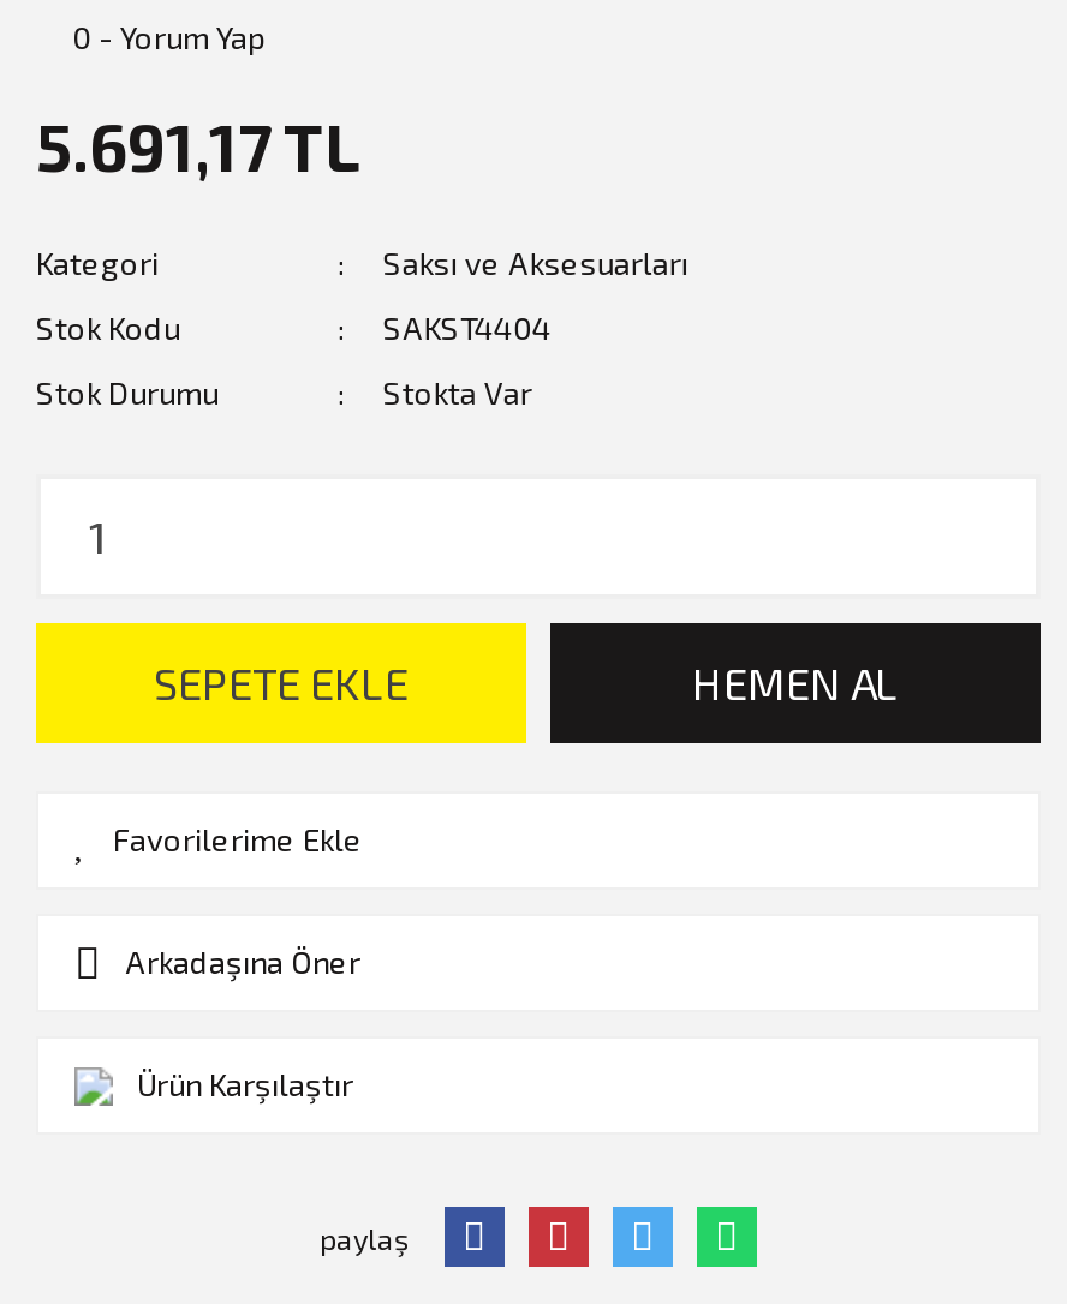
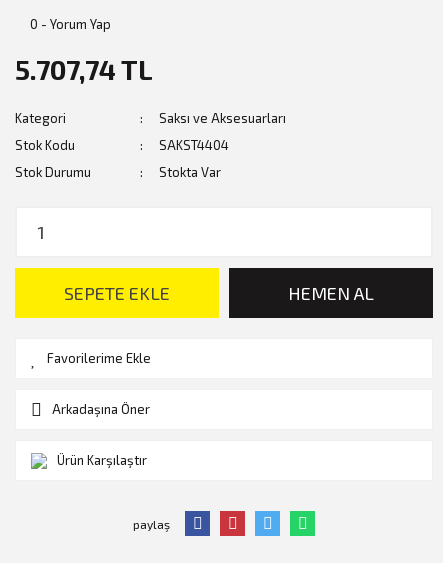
[36,107,360,184] 5.691,17 TL -> [15,53,153,85] 5.707,74 TL

